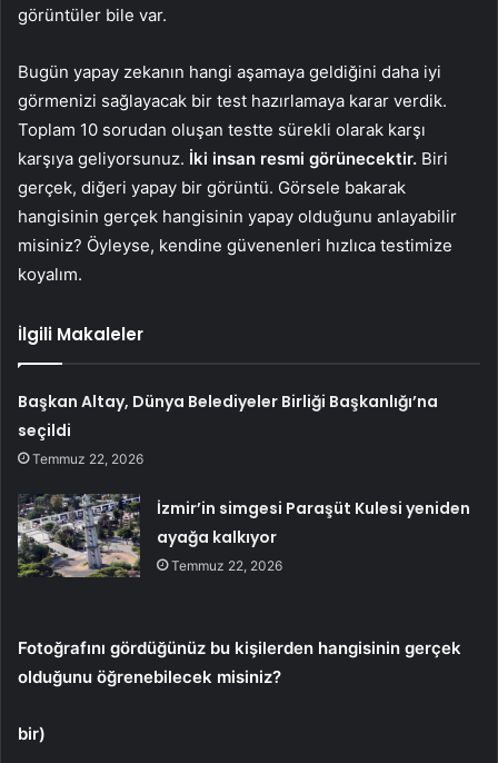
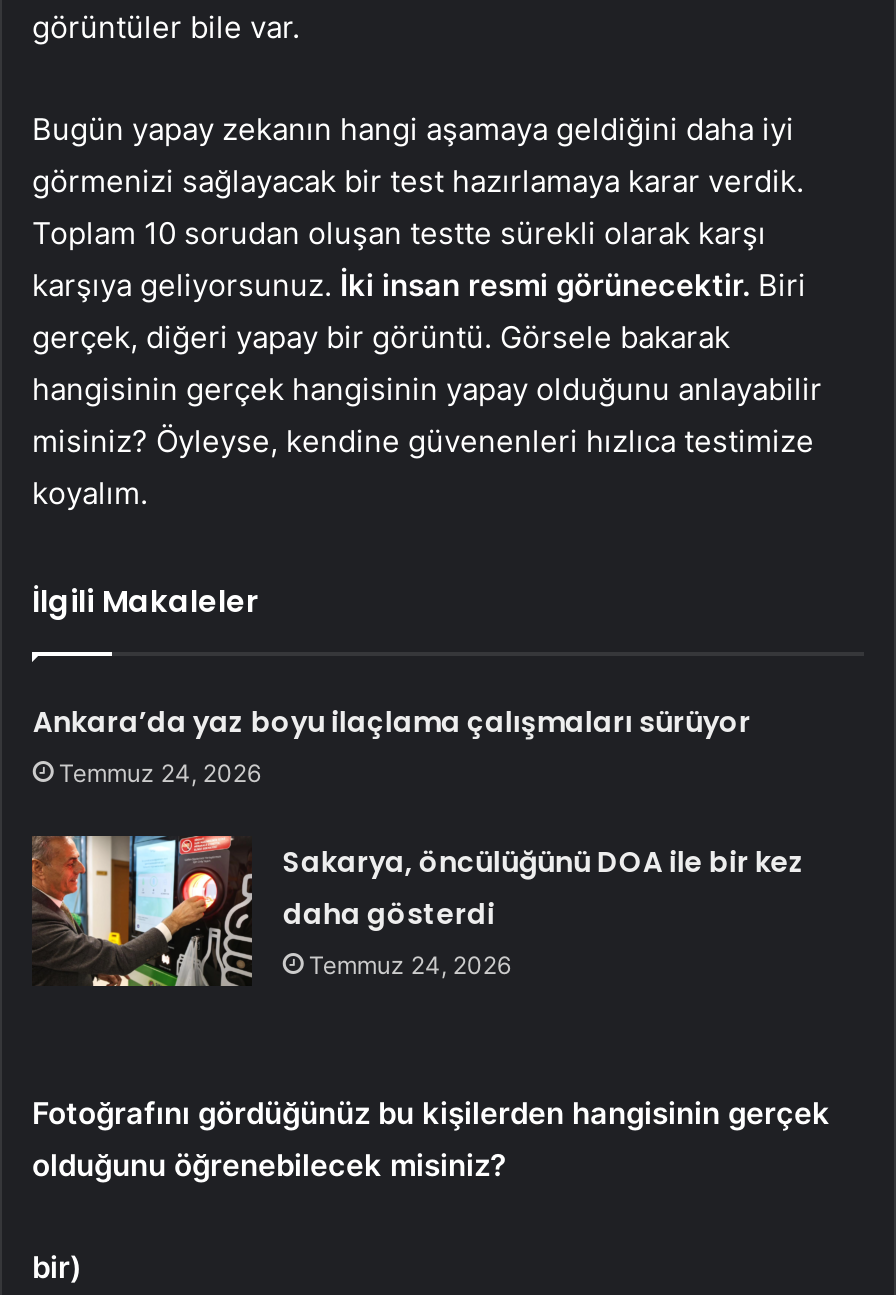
[18,390,438,467] Başkan Altay, Dünya Belediyeler Birliği Başkanlığı’na | seçildi | Temmuz 22, 2026 -> [33,701,751,787] Ankara’da yaz boyu ilaçlama çalışmaları sürüyor | Temmuz 24, 2026
[17,493,471,578] [image] | İzmir’in simgesi Paraşüt Kulesi yeniden | ayağa kalkıyor | Temmuz 22, 2026 -> [30,841,805,988] [image] | Sakarya, öncülüğünü DOA ile bir kez | daha gösterdi | Temmuz 24, 2026

